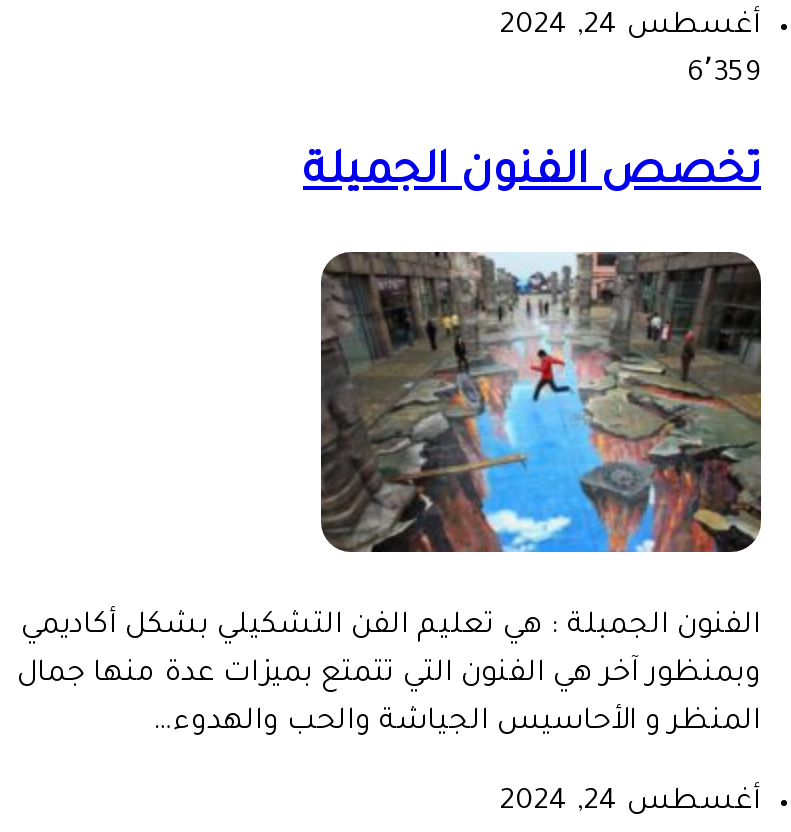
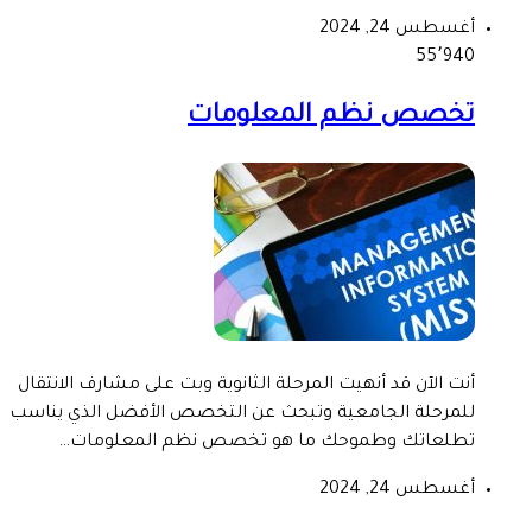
[687,61,761,93] 6٬359 -> [416,49,475,68] 55٬940
[303,153,761,201] تخصص الفنون الجميلة -> [188,104,475,132] تخصص نظم المعلومات
[21,250,763,645] [image] | الفنون الجمبلة : هي تعليم الفن التشكيلي بشكل أكاديمي -> [18,161,476,396] [image] | أنت الآن قد أنهيت المرحلة الثانوية وبت على مشارف الانتقال
[17,661,761,693] وبمنظور آخر هي الفنون التي تتمتع بميزات عدة منها جمال -> [9,405,475,424] للمرحلة الجامعية وتبحث عن التخصص الأفضل الذي يناسب
[153,709,761,741] المنظر و الأحاسيس الجياشة والحب والهدوء… -> [58,434,475,453] تطلعاتك وطموحك ما هو تخصص نظم المعلومات…

